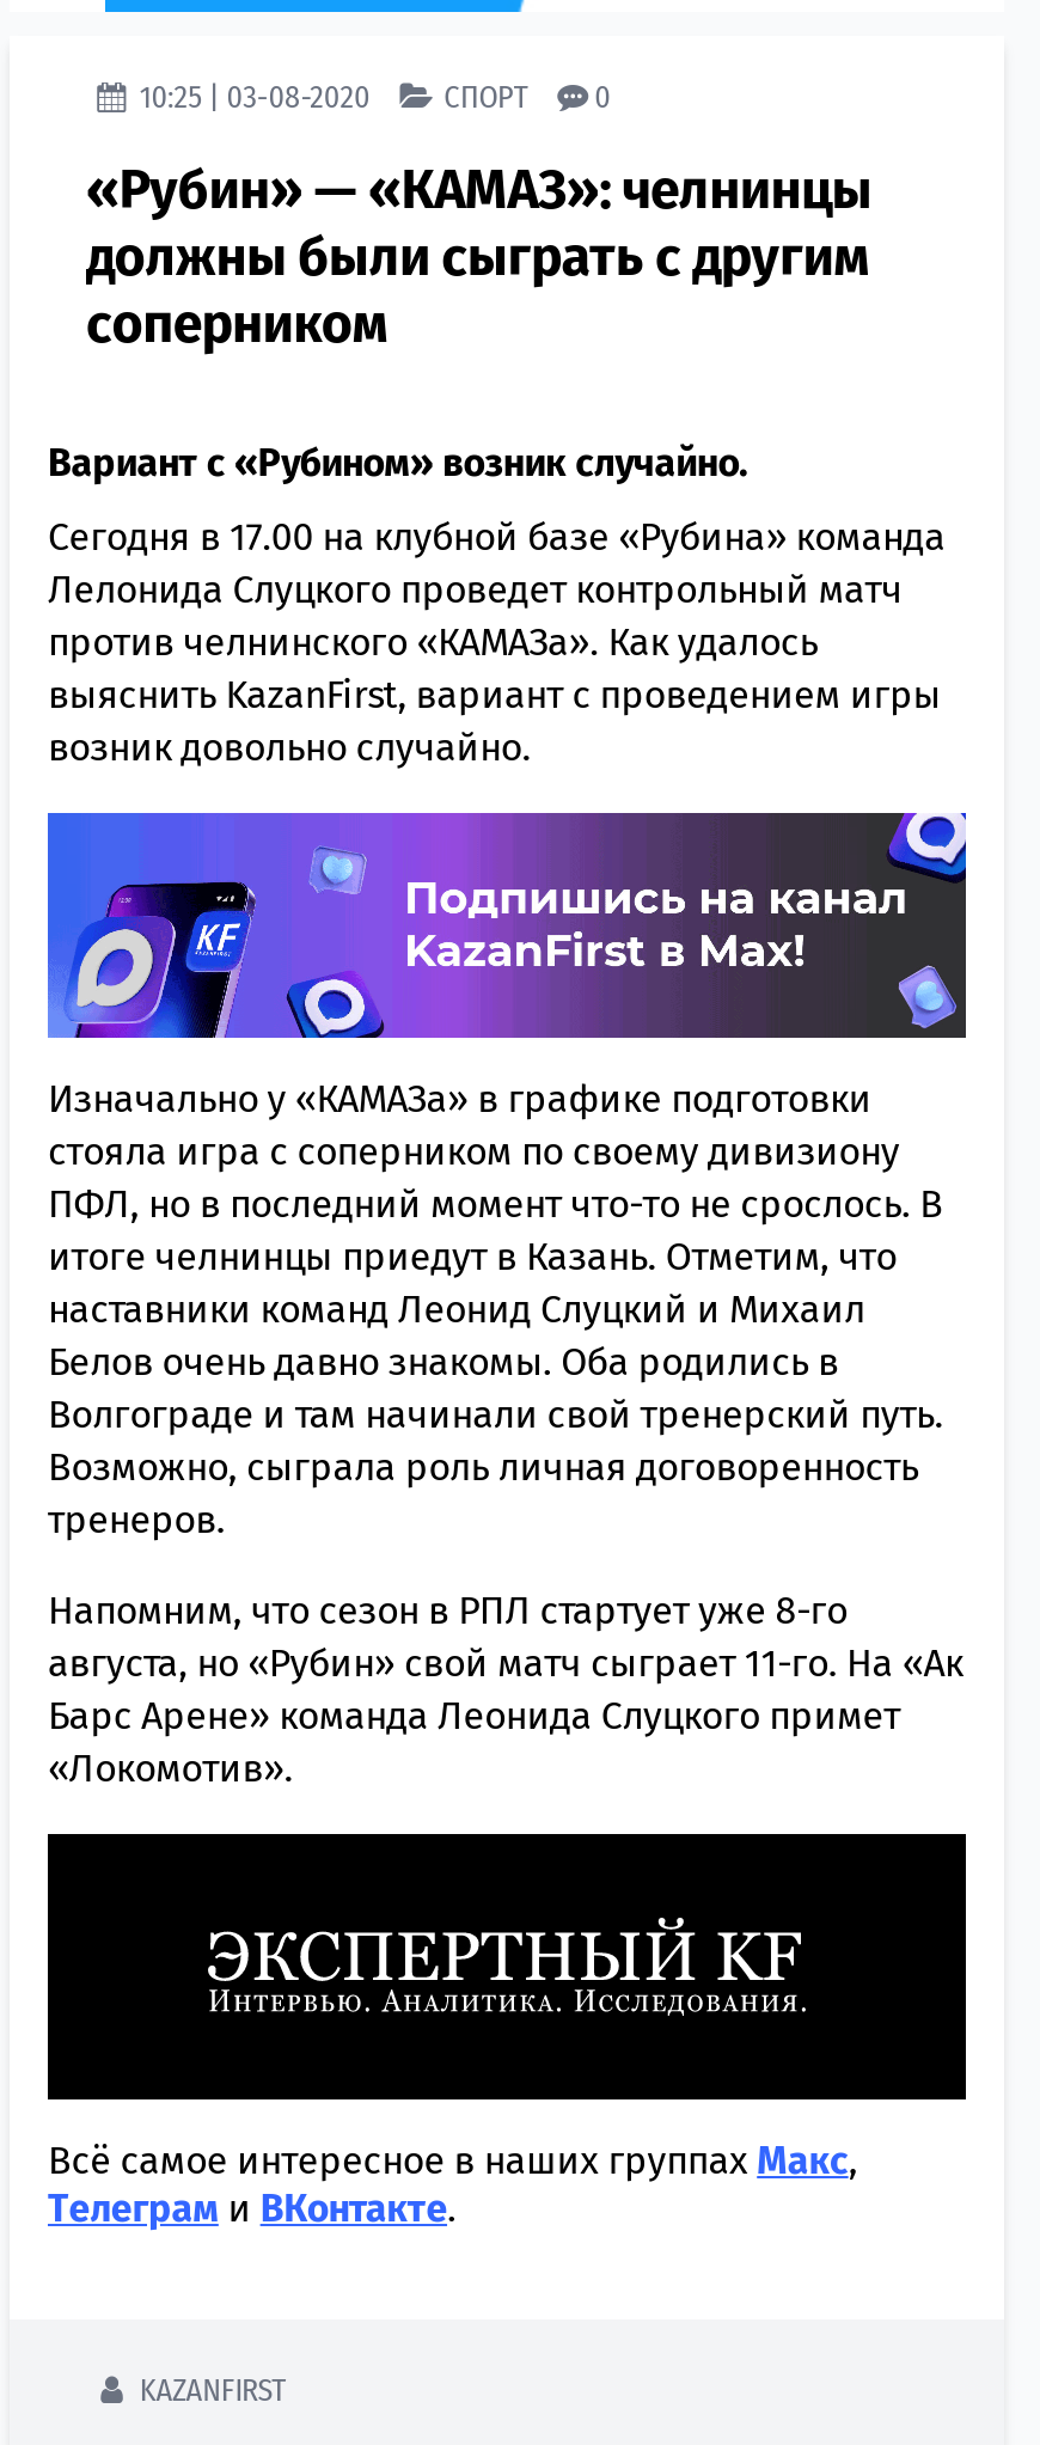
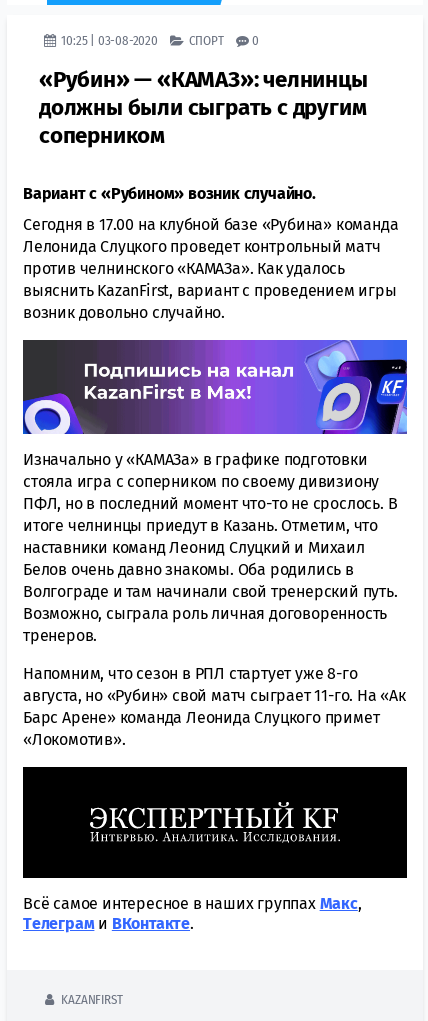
[45,811,968,1040] [image] -> [22,339,408,435] [image]

